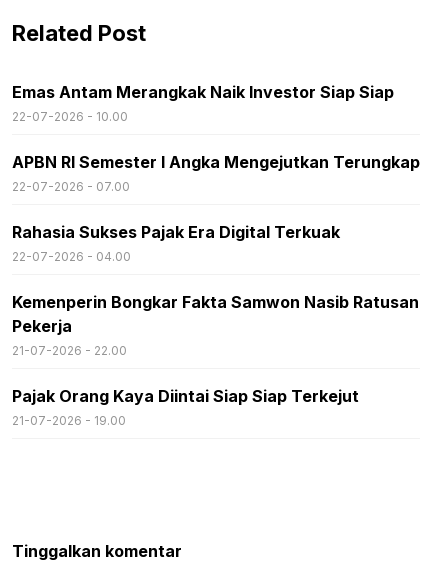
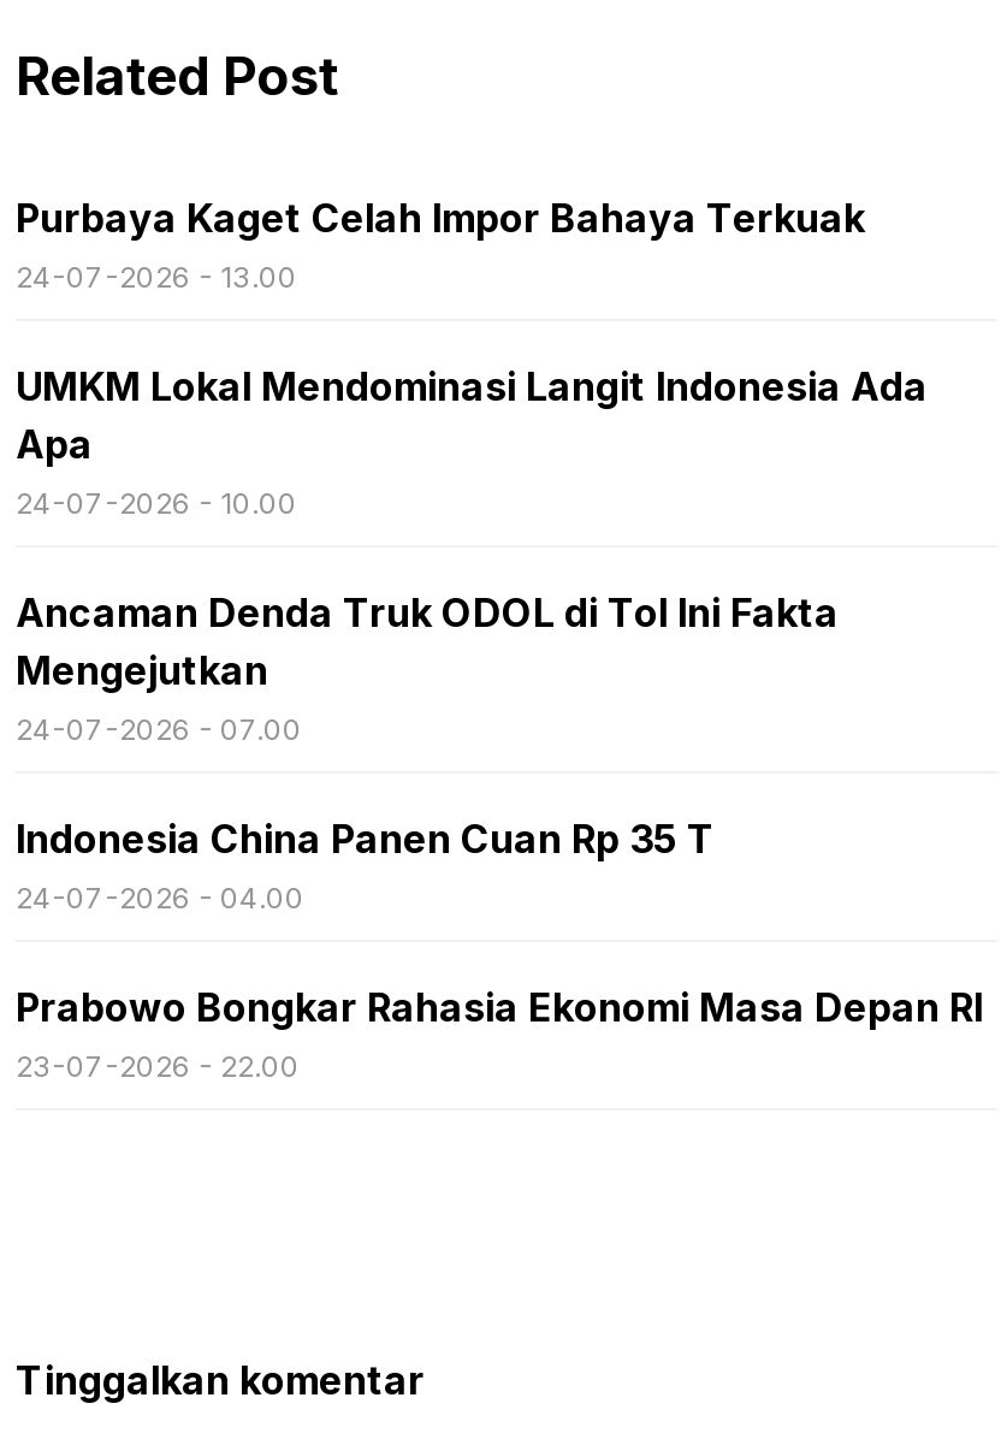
[12,82,394,124] Emas Antam Merangkak Naik Investor Siap Siap | 22-07-2026 - 10.00 -> [16,193,865,294] Purbaya Kaget Celah Impor Bahaya Terkuak | 24-07-2026 - 13.00
[12,152,420,194] APBN RI Semester I Angka Mengejutkan Terungkap | 22-07-2026 - 07.00 -> [16,361,928,520] UMKM Lokal Mendominasi Langit Indonesia Ada | Apa | 24-07-2026 - 10.00
[12,222,340,264] Rahasia Sukses Pajak Era Digital Terkuak | 22-07-2026 - 04.00 -> [16,587,839,746] Ancaman Denda Truk ODOL di Tol Ini Fakta | Mengejutkan | 24-07-2026 - 07.00
[12,292,419,358] Kemenperin Bongkar Fakta Samwon Nasib Ratusan | Pekerja | 21-07-2026 - 22.00 -> [16,814,716,915] Indonesia China Panen Cuan Rp 35 T | 24-07-2026 - 04.00
[12,386,359,428] Pajak Orang Kaya Diintai Siap Siap Terkejut | 21-07-2026 - 19.00 -> [16,982,983,1083] Prabowo Bongkar Rahasia Ekonomi Masa Depan RI | 23-07-2026 - 22.00

